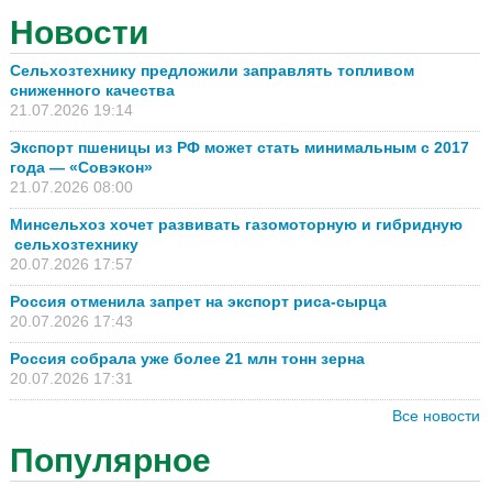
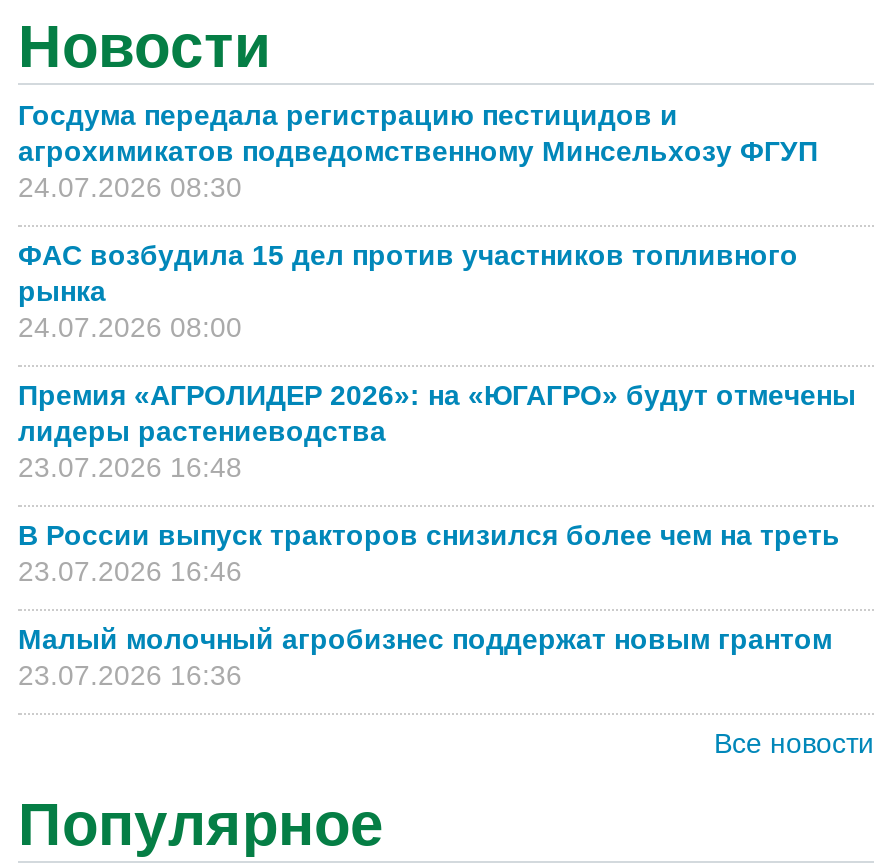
[10,61,414,118] Сельхозтехнику предложили заправлять топливом | сниженного качества | 21.07.2026 19:14 -> [18,98,818,202] Госдума передала регистрацию пестицидов и | агрохимикатов подведомственному Минсельхозу ФГУП | 24.07.2026 08:30
[10,138,469,195] Экспорт пшеницы из РФ может стать минимальным с 2017 | года — «Совэкон» | 21.07.2026 08:00 -> [18,238,798,342] ФАС возбудила 15 дел против участников топливного | рынка | 24.07.2026 08:00
[10,215,463,272] Минсельхоз хочет развивать газомоторную и гибридную | сельхозтехнику | 20.07.2026 17:57 -> [18,378,856,482] Премия «АГРОЛИДЕР 2026»: на «ЮГАГРО» будут отмечены | лидеры растениеводства | 23.07.2026 16:48
[10,292,391,329] Россия отменила запрет на экспорт риса-сырца | 20.07.2026 17:43 -> [18,518,848,586] В России выпуск тракторов снизился более чем на треть | 23.07.2026 16:46
[10,349,365,387] Россия собрала уже более 21 млн тонн зерна | 20.07.2026 17:31 -> [18,622,840,690] Малый молочный агробизнес поддержат новым грантом | 23.07.2026 16:36

